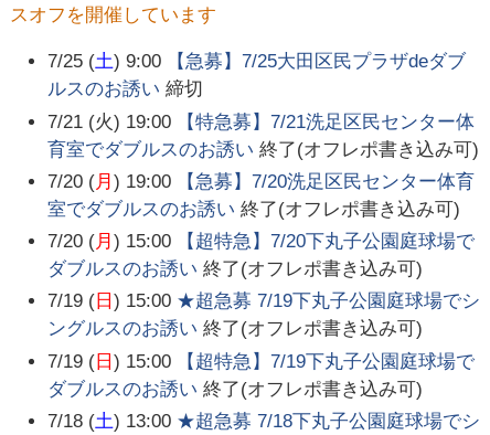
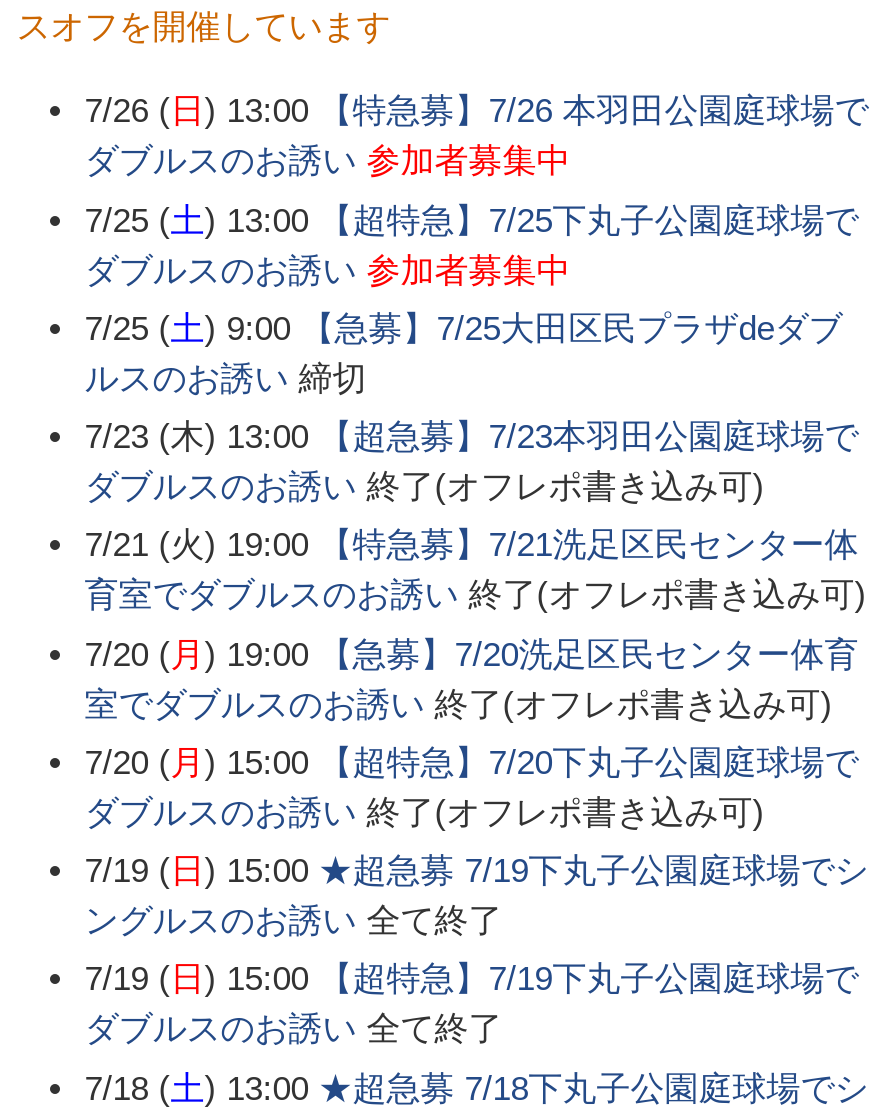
none -> [84,93,868,289] 7/26 (日) 13:00 【特急募】7/26 本羽田公園庭球場で | ダブルスのお誘い 参加者募集中 | 7/25 (土) 13:00 【超特急】7/25下丸子公園庭球場で | ダブルスのお誘い 参加者募集中
none -> [84,418,858,506] 7/23 (木) 13:00 【超急募】7/23本羽田公園庭球場で | ダブルスのお誘い 終了(オフレポ書き込み可)
[48,318,423,339] ングルスのお誘い 終了(オフレポ書き込み可) -> [84,902,502,940] ングルスのお誘い 全て終了
[48,378,423,399] ダブルスのお誘い 終了(オフレポ書き込み可) -> [84,1011,502,1049] ダブルスのお誘い 全て終了

